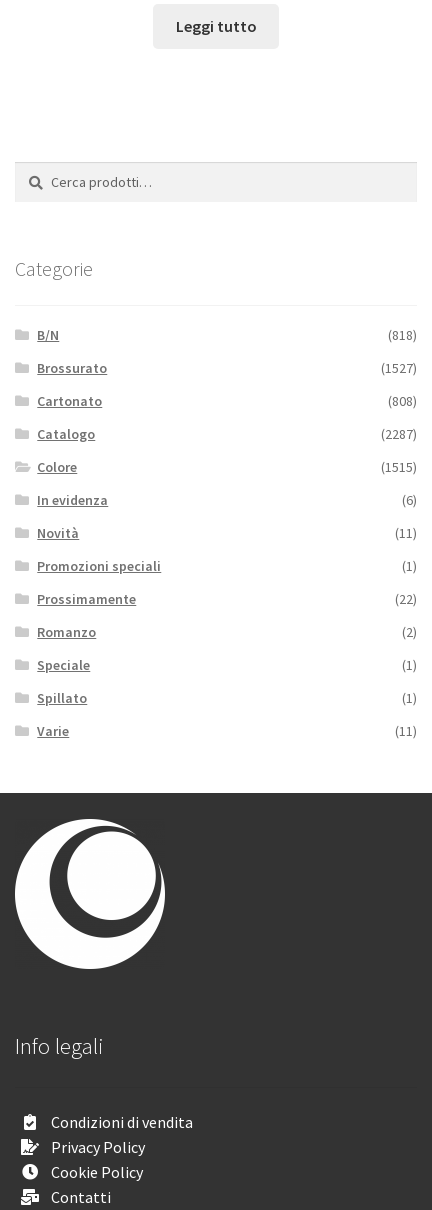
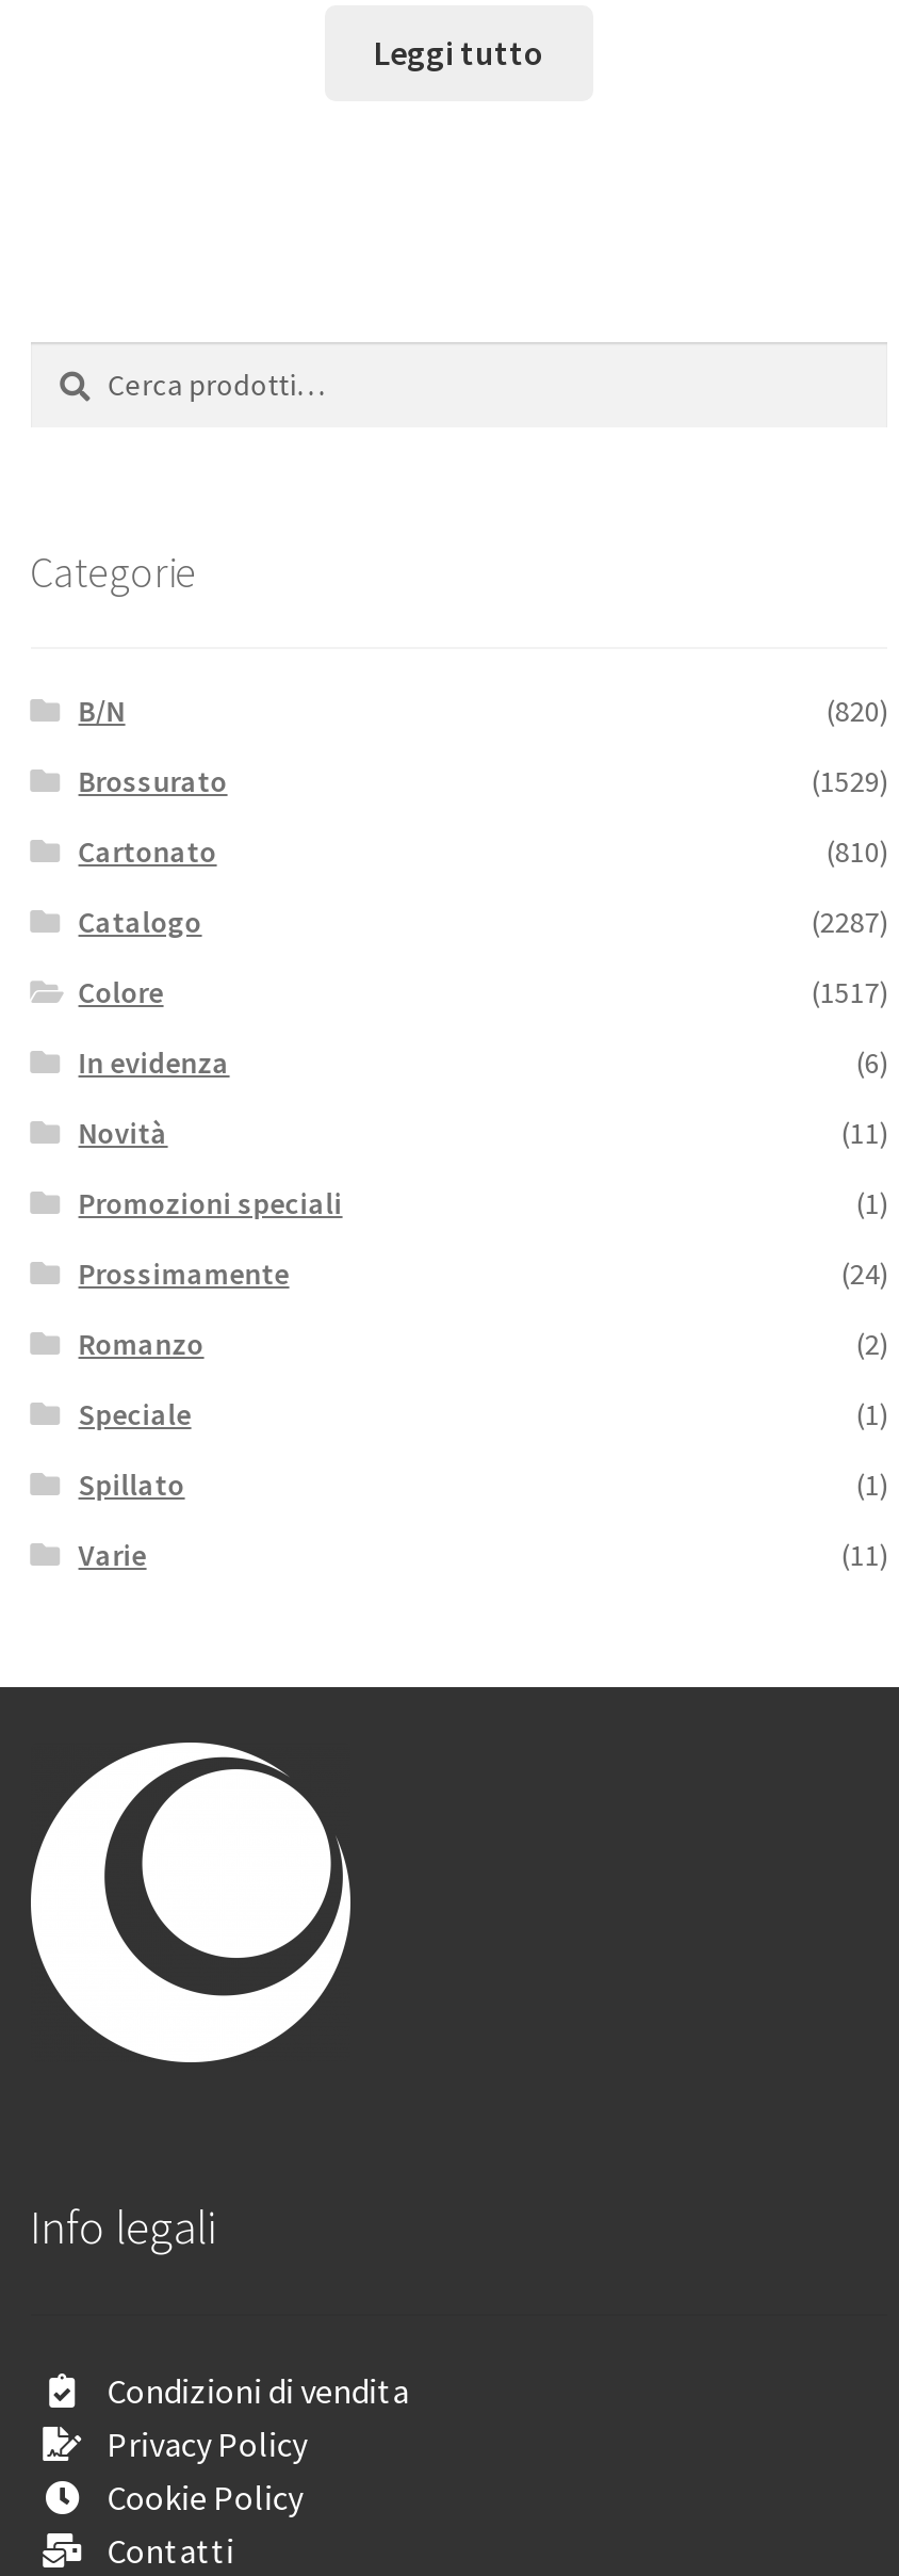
[388,326,417,344] (818) -> [826,692,888,730] (820)
[381,359,417,377] (1527) -> [811,762,888,800] (1529)
[388,392,417,410] (808) -> [826,832,888,871] (810)
[381,458,417,476] (1515) -> [811,973,888,1011] (1517)
[395,590,417,608] (22) -> [841,1254,888,1293] (24)

